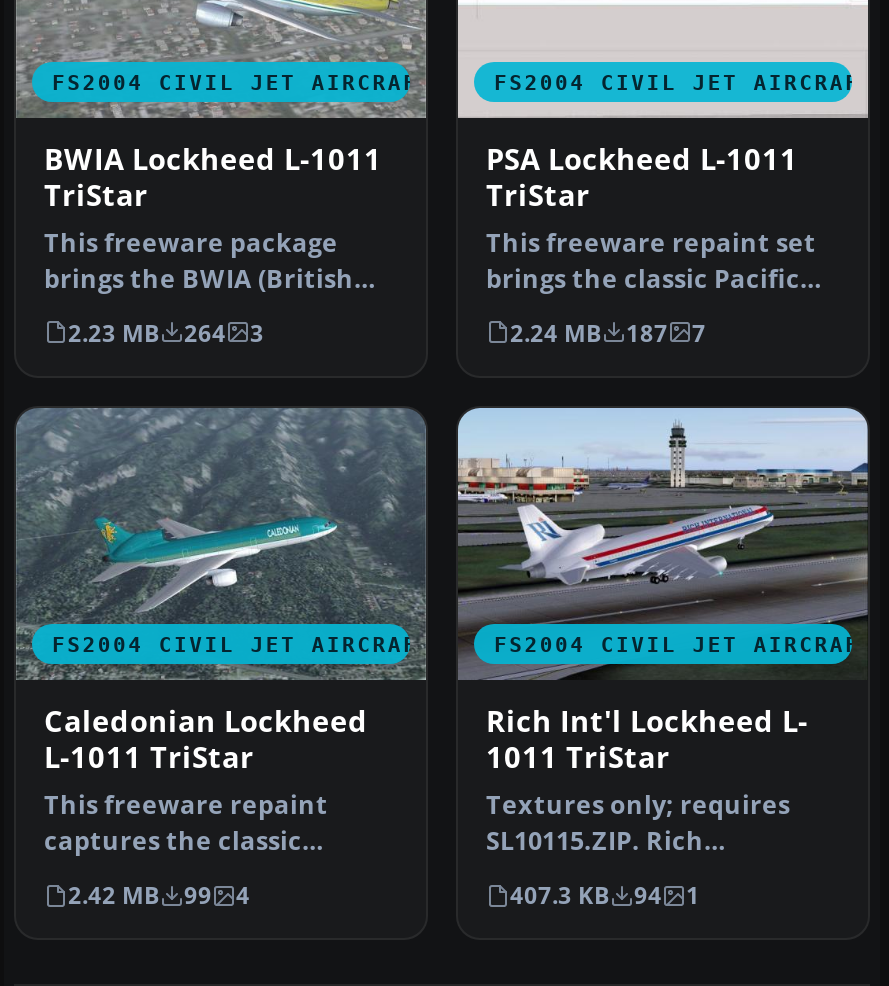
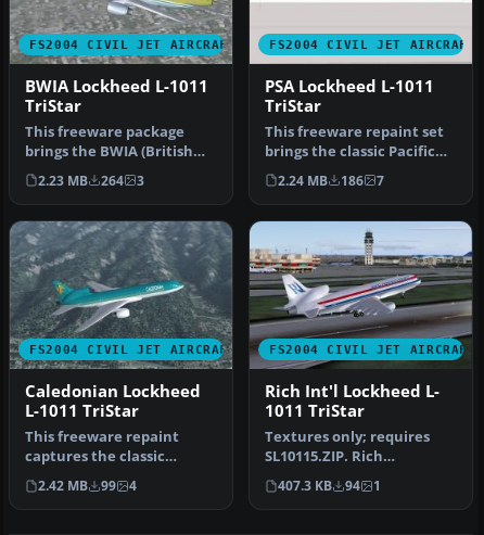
[510,318,706,348] 2.24 MB 187 7 -> [278,172,384,189] 2.24 MB 186 7

